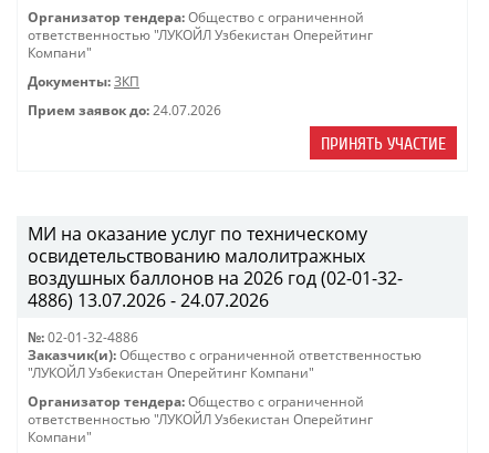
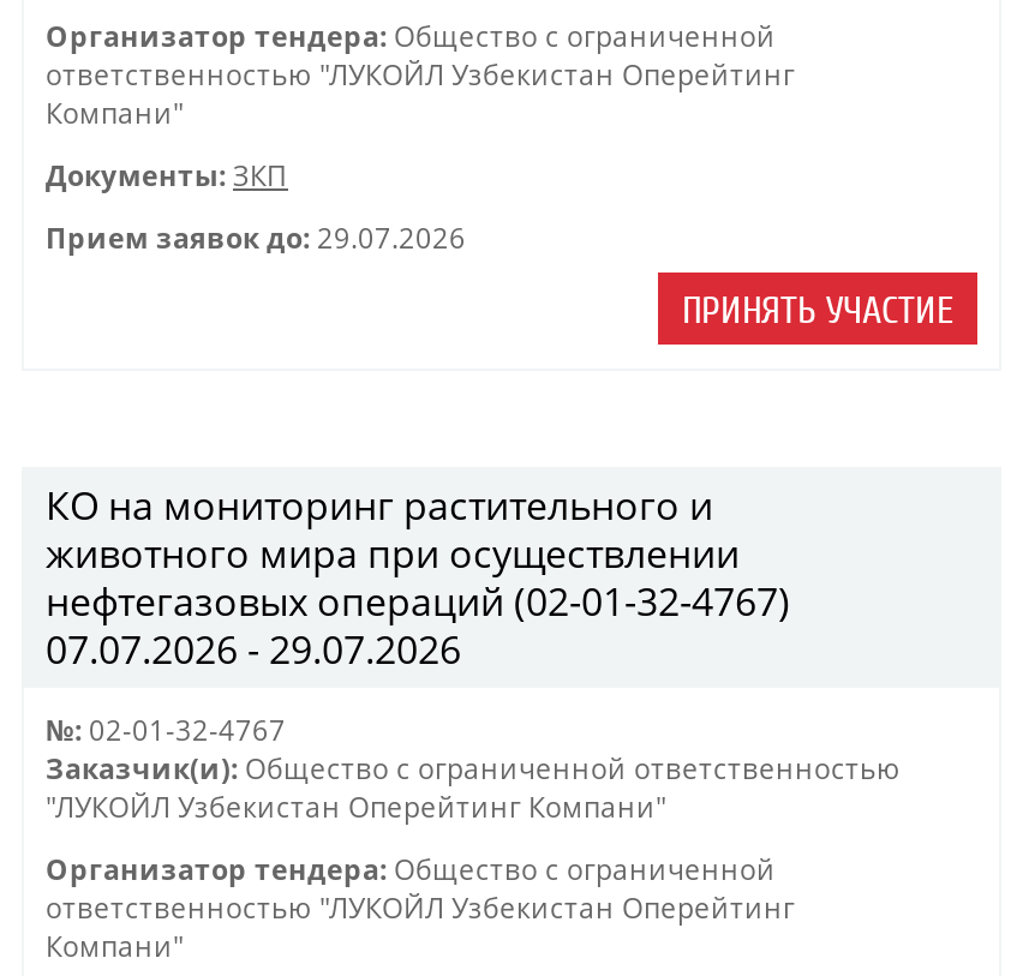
[28,102,221,119] Прием заявок до: 24.07.2026 -> [46,220,466,256] Прием заявок до: 29.07.2026
[28,222,403,312] МИ на оказание услуг по техническому | освидетельствованию малолитражных | воздушных баллонов на 2026 год (02-01-32- | 4886) 13.07.2026 - 24.07.2026 -> [46,479,790,676] КО на мониторинг растительного и | животного мира при осуществлении | нефтегазовых операций (02-01-32-4767) | 07.07.2026 - 29.07.2026
[28,329,138,346] №: 02-01-32-4886 -> [46,712,286,748] №: 02-01-32-4767

